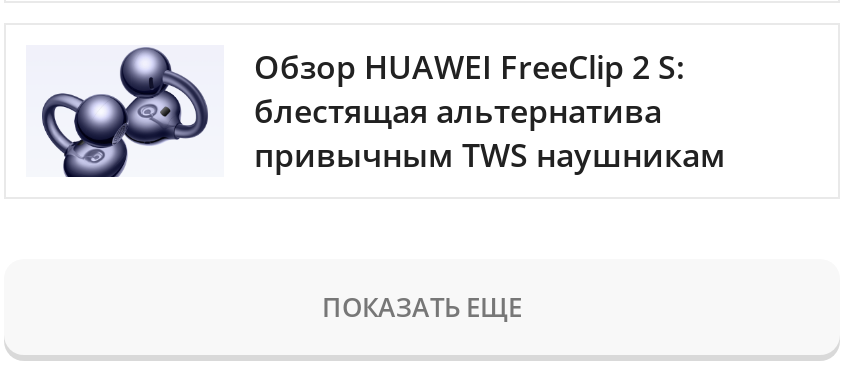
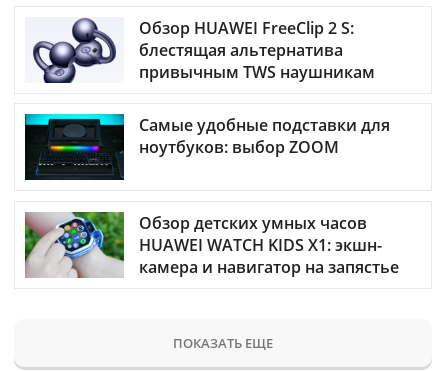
none -> [24,113,399,277] [image] | Самые удобные подставки для | ноутбуков: выбор ZOOM | Обзор детских умных часов | HUAWEI WATCH KIDS X1: экшн- | камера и навигатор на запястье
none -> [24,211,125,279] [image]

